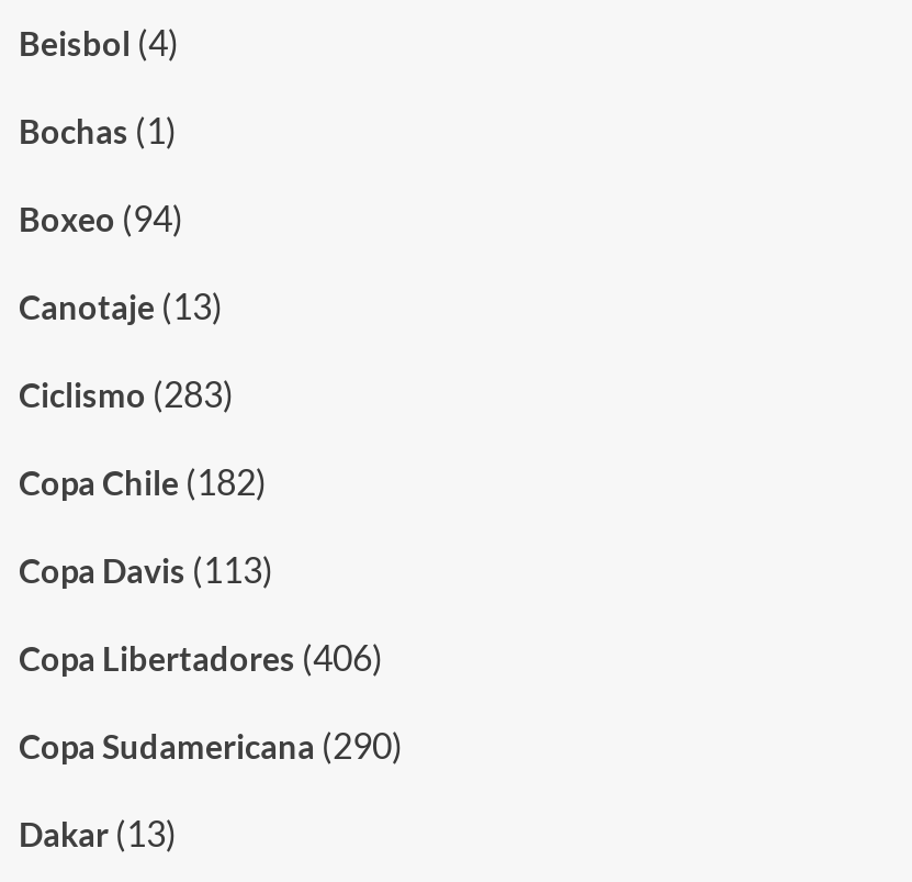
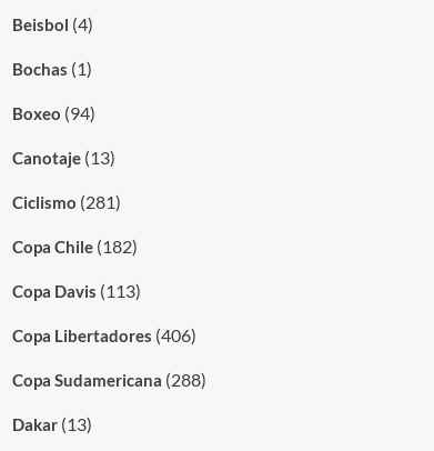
[19,372,234,414] Ciclismo (283) -> [12,191,120,212] Ciclismo (281)
[19,723,403,765] Copa Sudamericana (290) -> [12,369,206,390] Copa Sudamericana (288)

